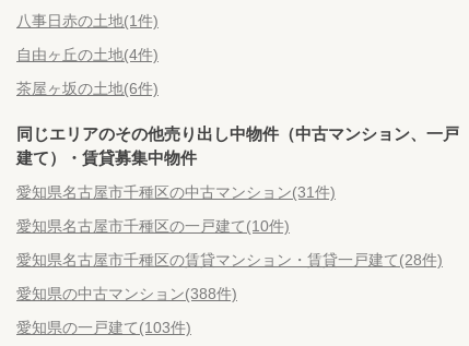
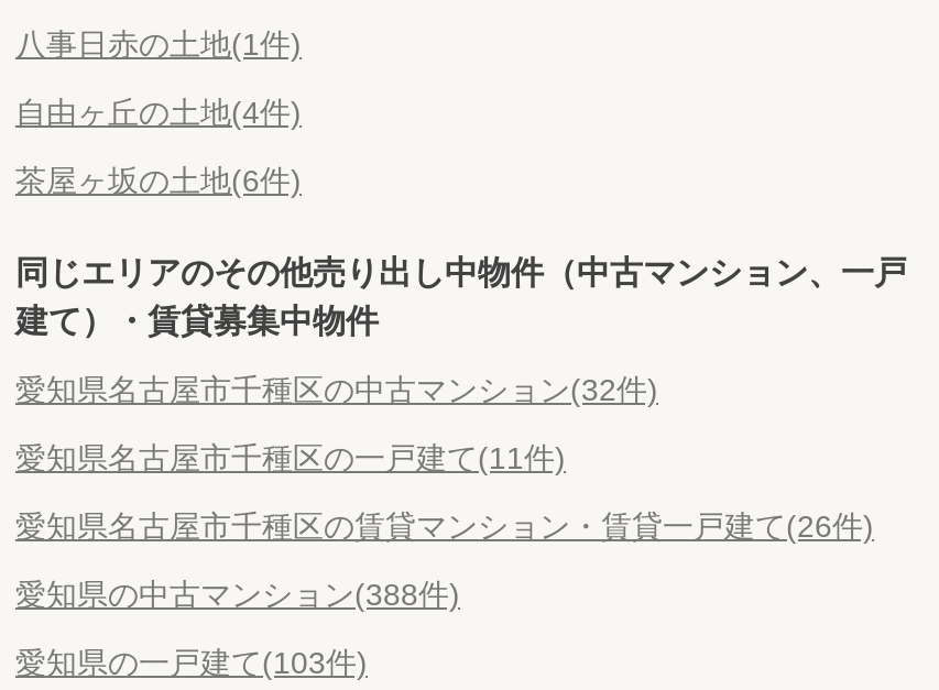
[16,183,336,200] 愛知県名古屋市千種区の中古マンション(31件) -> [15,371,658,406] 愛知県名古屋市千種区の中古マンション(32件)
[16,217,290,234] 愛知県名古屋市千種区の一戸建て(10件) -> [15,439,566,475] 愛知県名古屋市千種区の一戸建て(11件)
[16,251,443,268] 愛知県名古屋市千種区の賃貸マンション・賃貸一戸建て(28件) -> [15,508,874,543] 愛知県名古屋市千種区の賃貸マンション・賃貸一戸建て(26件)

